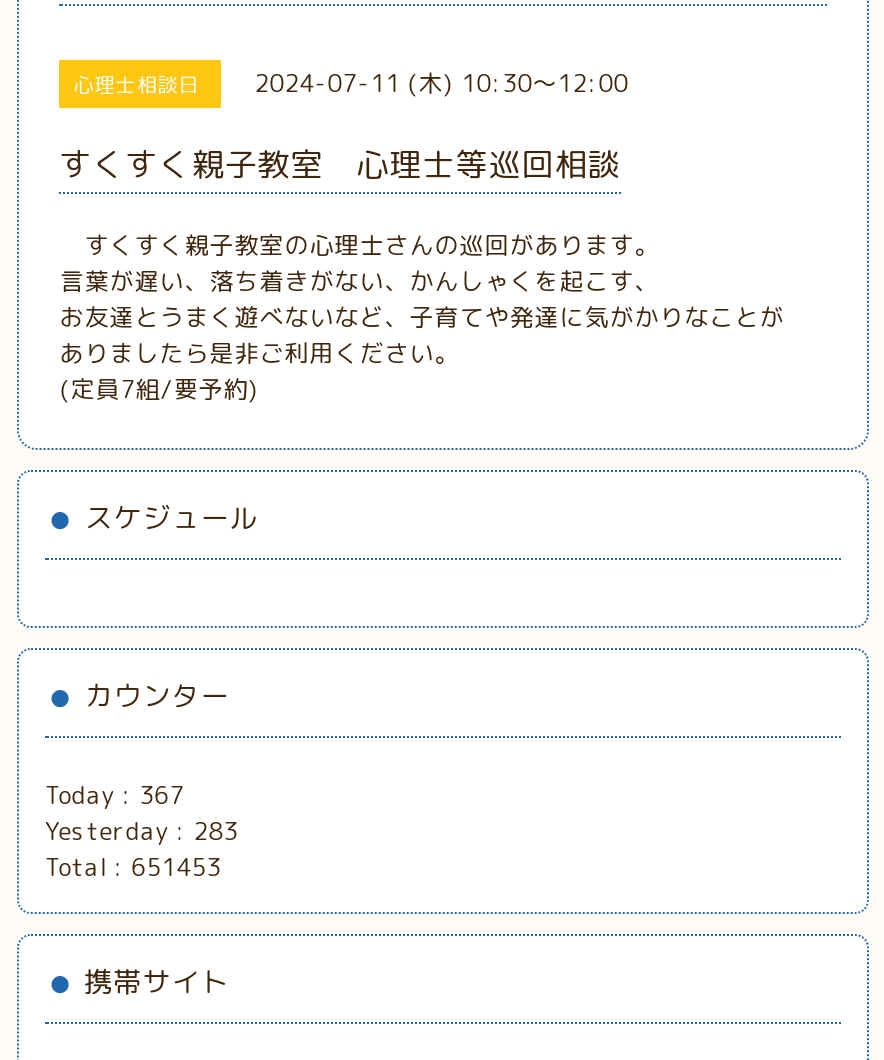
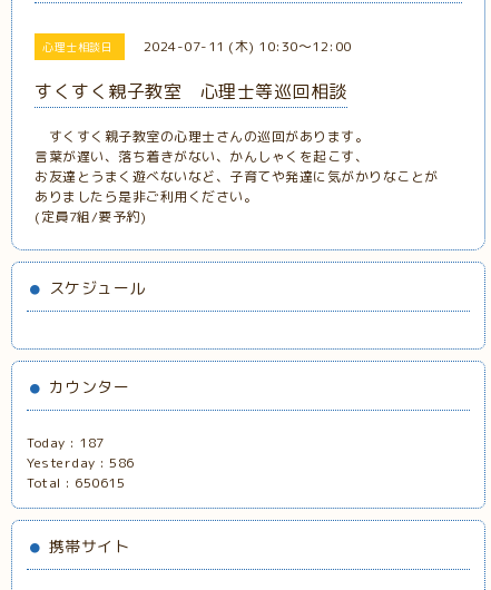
[45,778,184,812] Today : 367 -> [27,433,104,452] Today : 187
[45,814,238,848] Yesterday : 283 -> [27,453,134,472] Yesterday : 586
[45,850,221,884] Total : 651453 -> [27,473,125,492] Total : 650615

